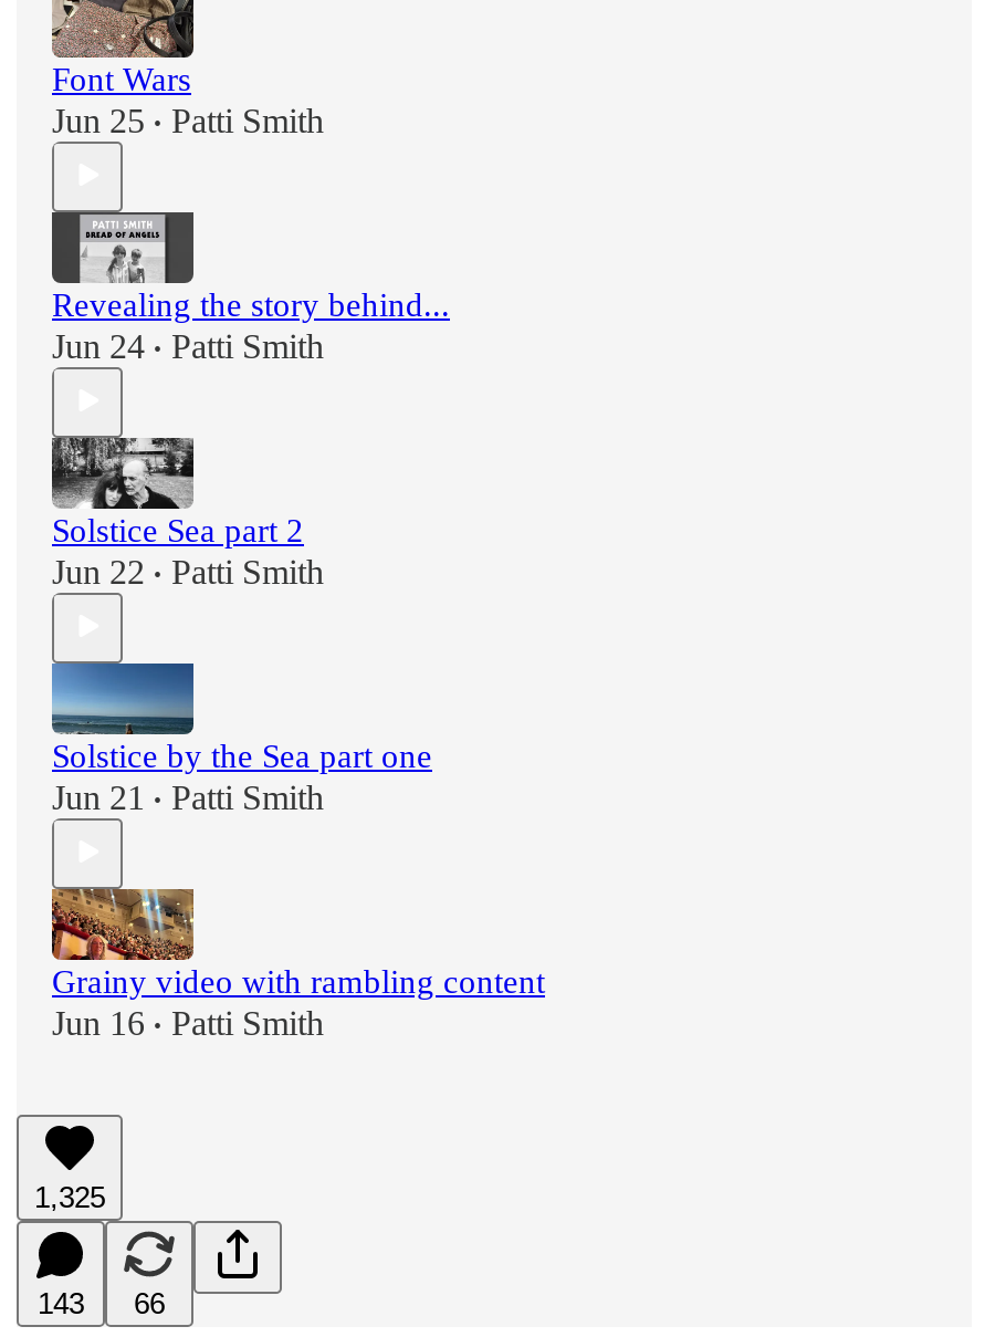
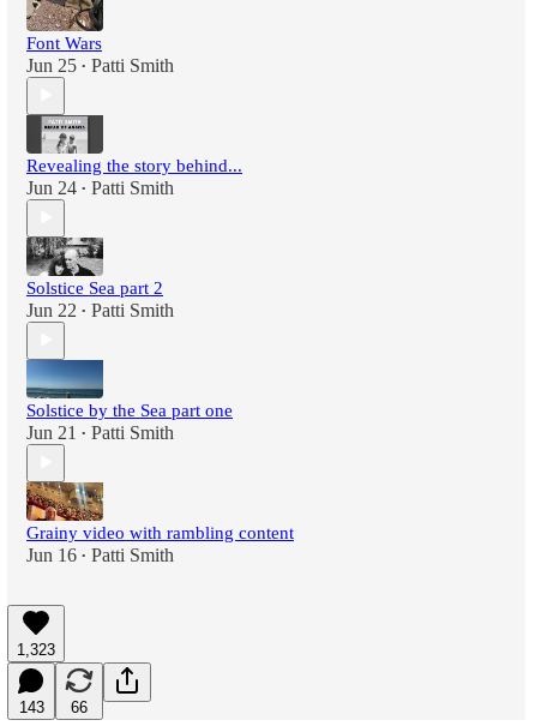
[34,1180,105,1213] 1,325 -> [17,640,55,658] 1,323

